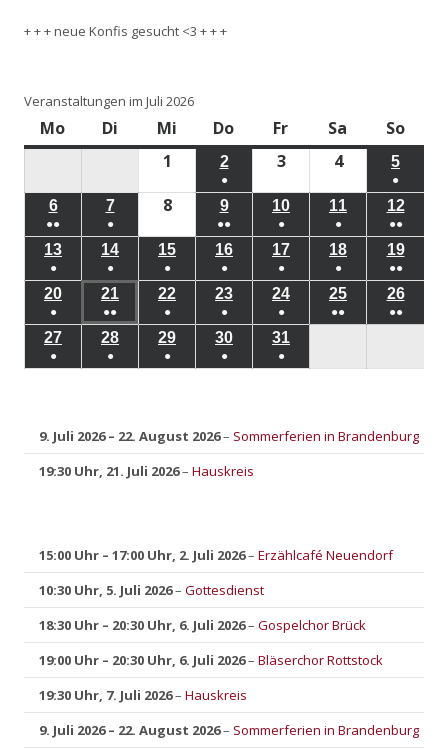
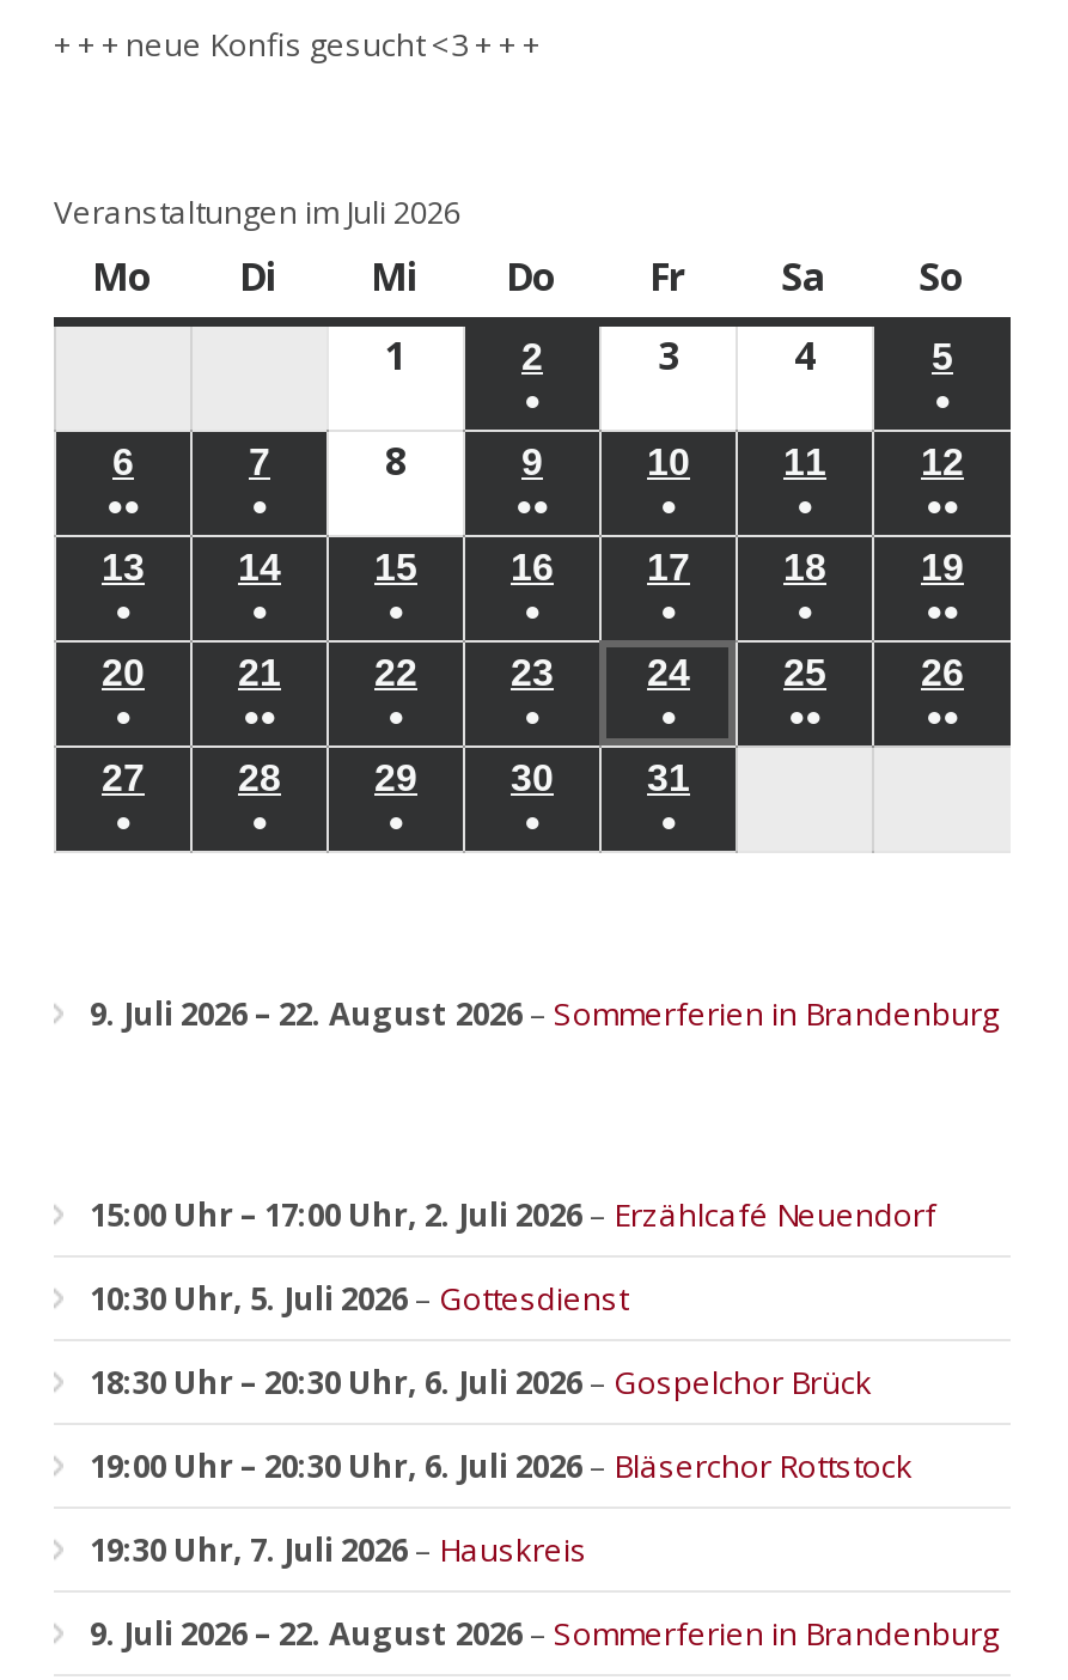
[39,462,254,480] 19:30 Uhr, 21. Juli 2026– Hauskreis -> none

